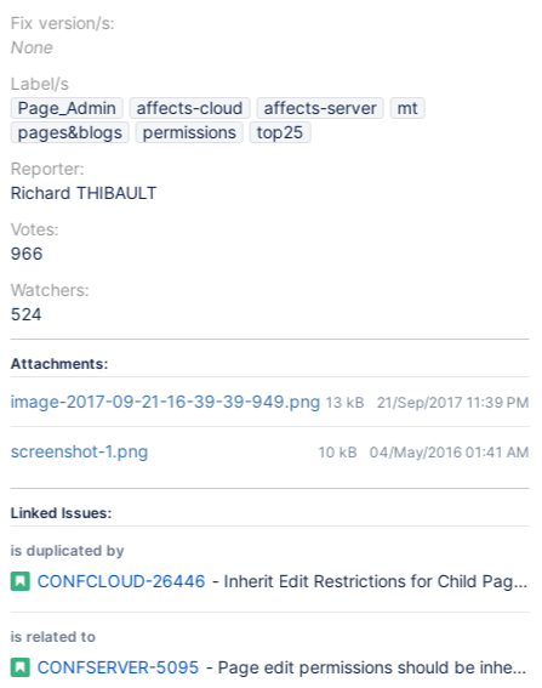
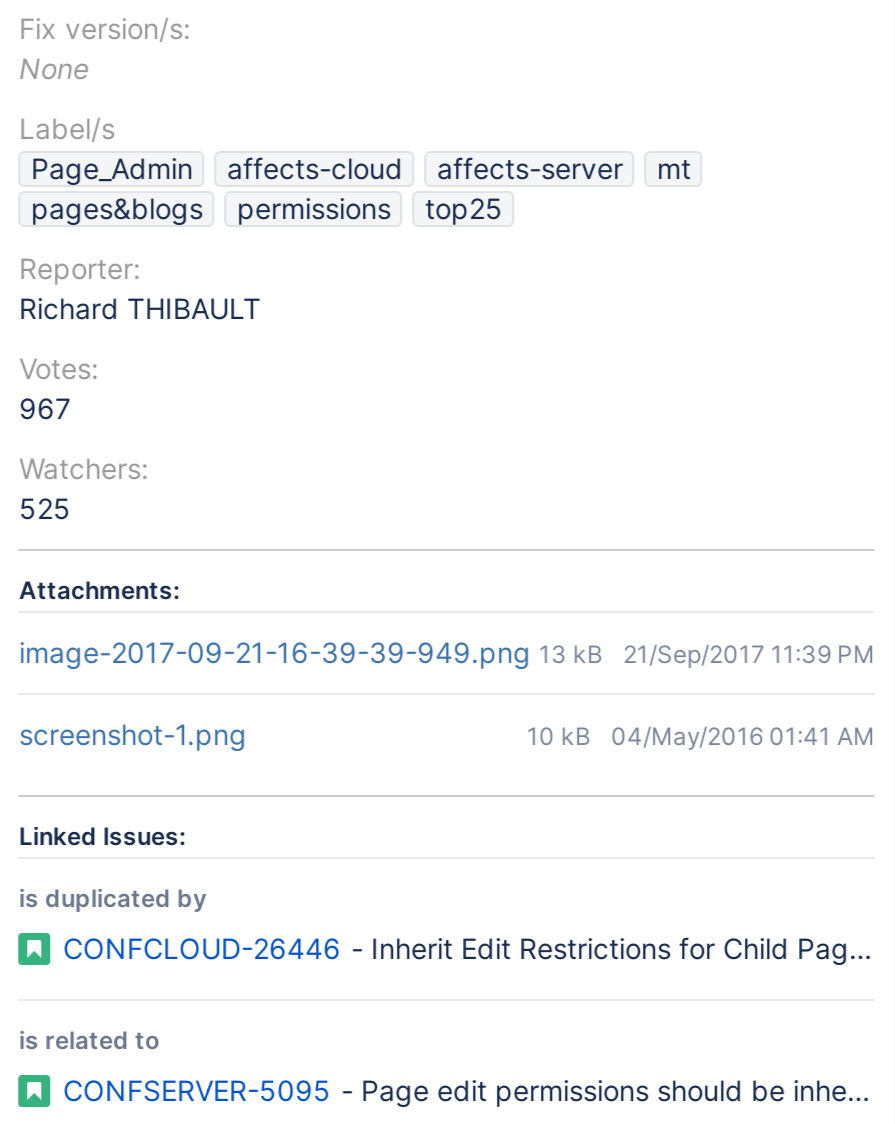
[11,243,44,263] 966 -> [19,391,71,425] 967
[11,303,42,324] 524 -> [19,491,71,525] 525

